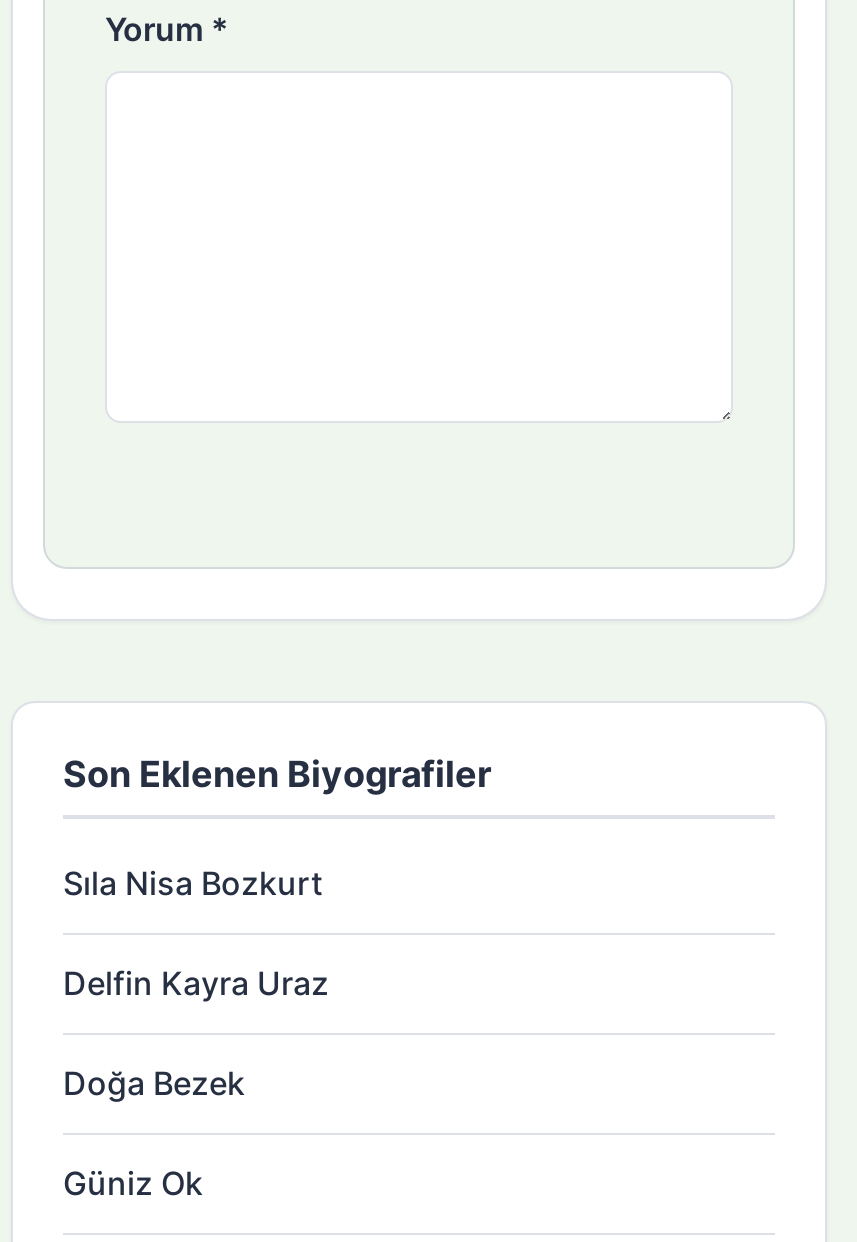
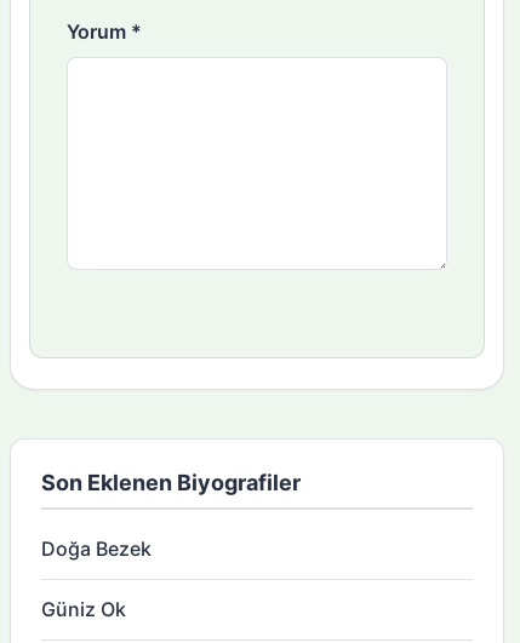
[63,864,329,1004] Sıla Nisa Bozkurt | Delfin Kayra Uraz -> none

